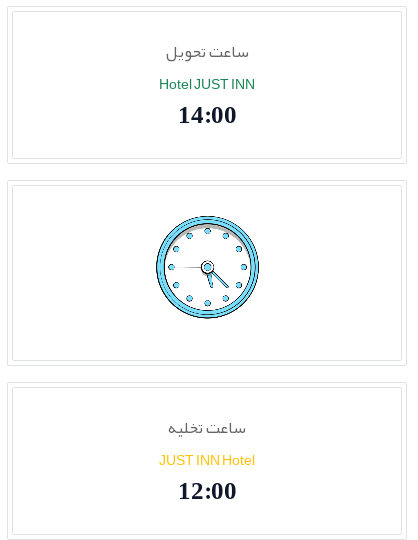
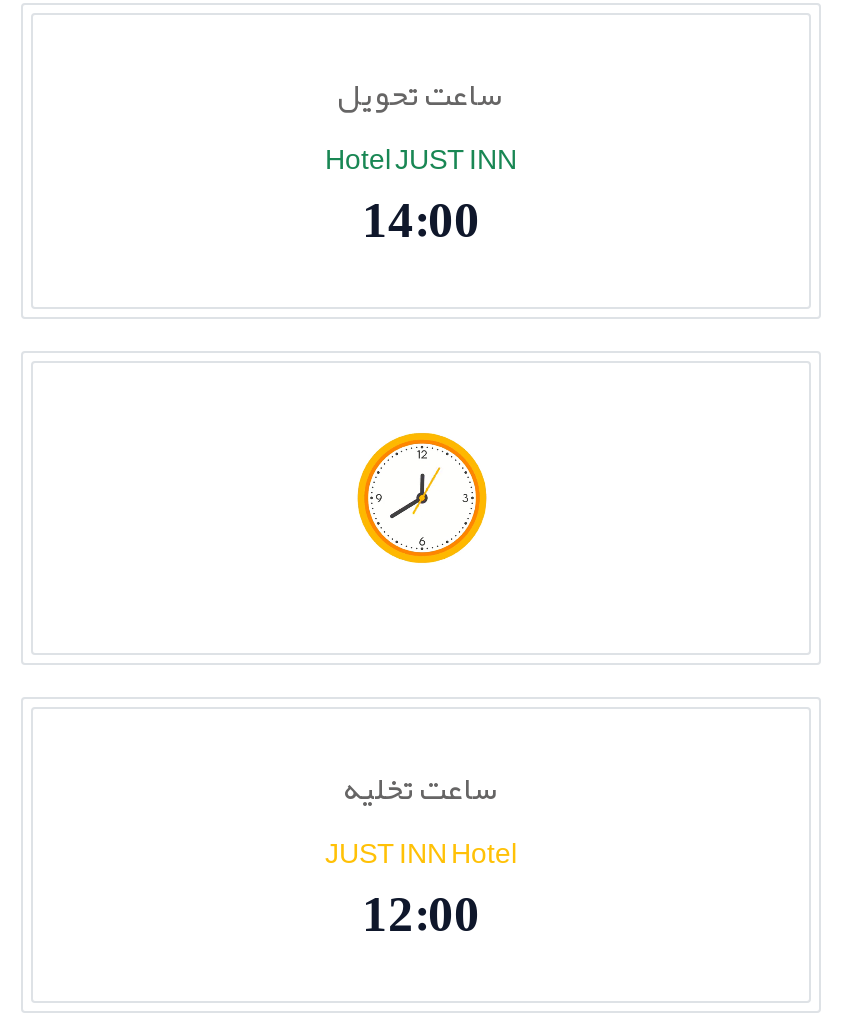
[155,215,260,320] [image] -> [323,431,521,567] [image]

